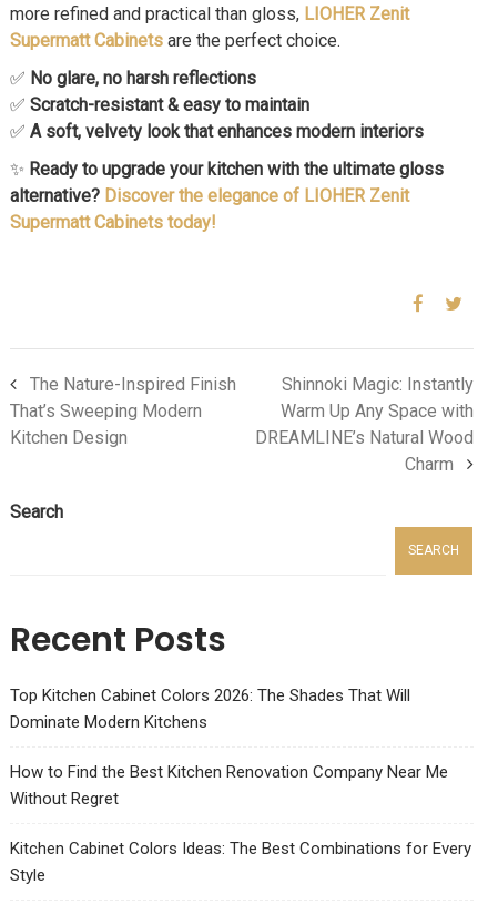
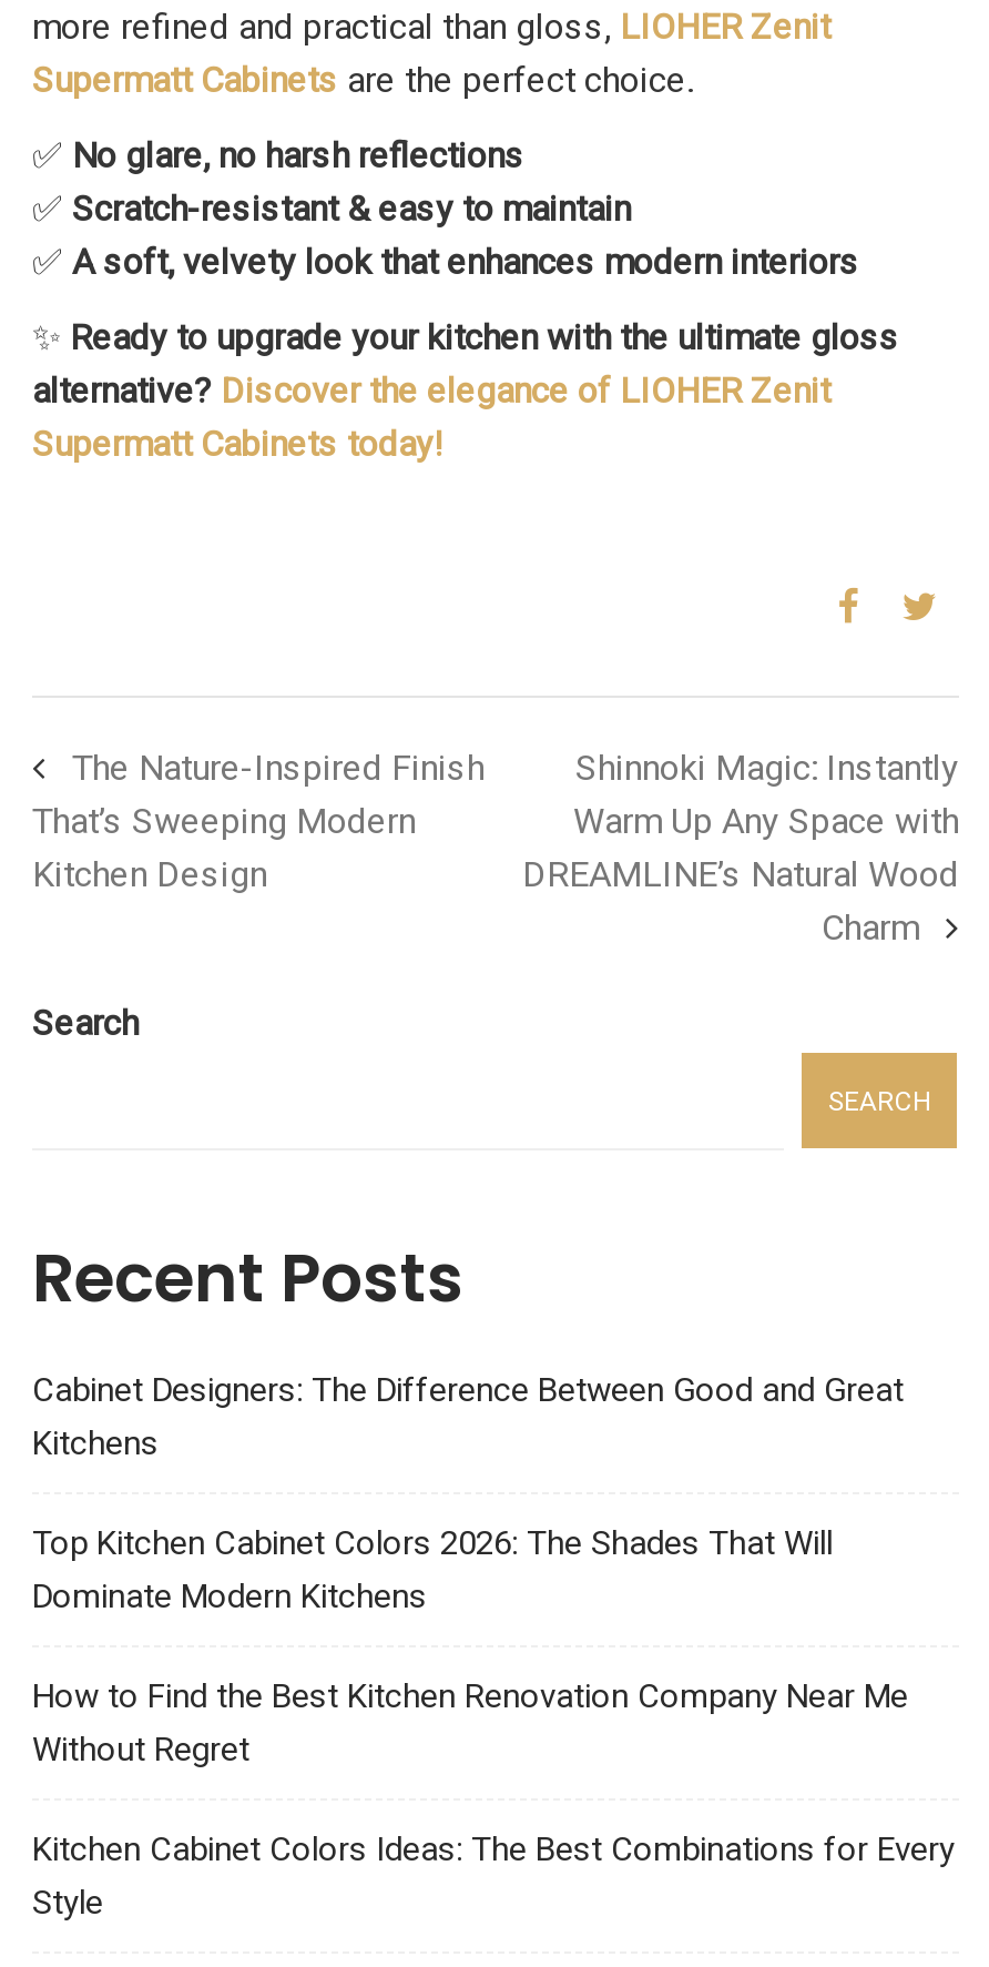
none -> [32,1371,904,1464] Cabinet Designers: The Difference Between Good and Great | Kitchens

